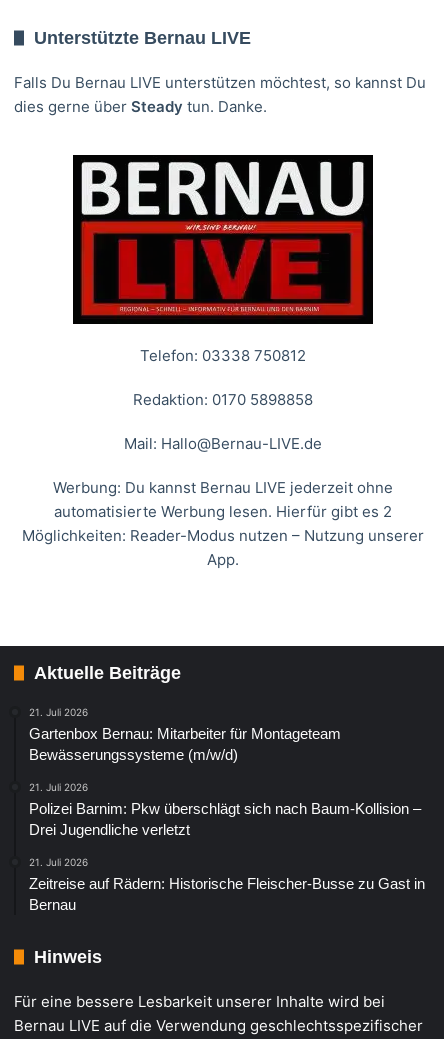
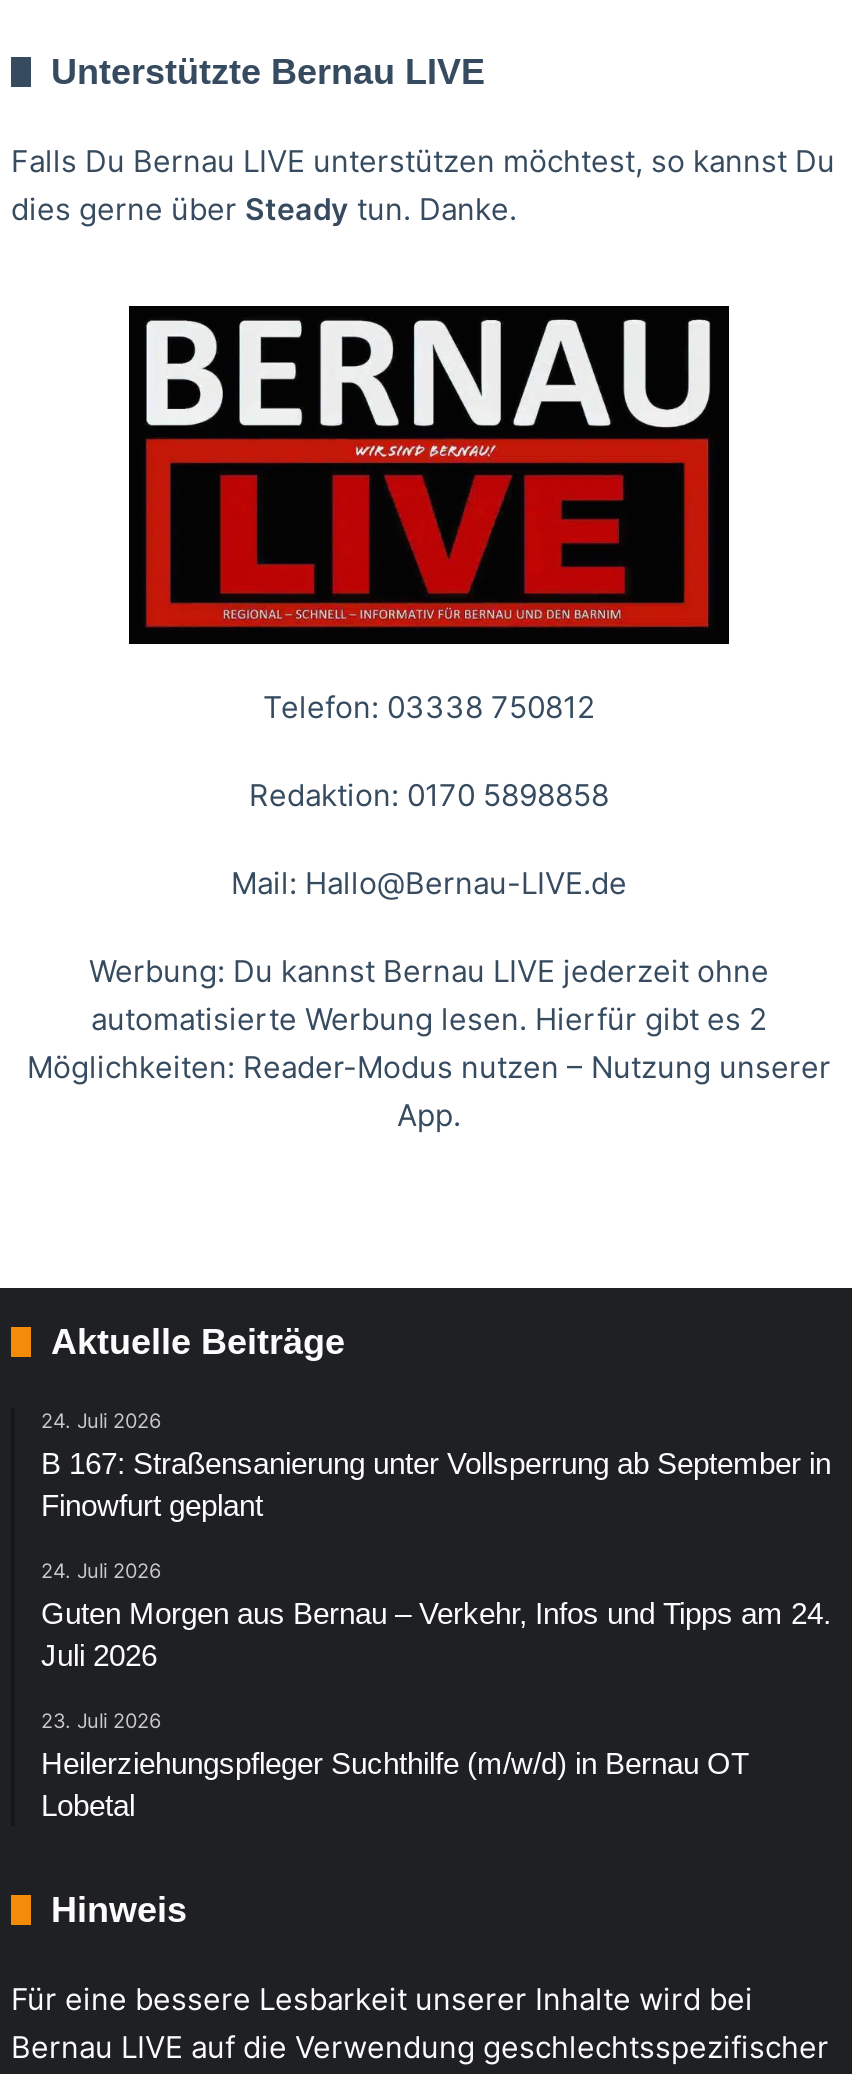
[29,706,341,763] 21. Juli 2026 | Gartenbox Bernau: Mitarbeiter für Montageteam | Bewässerungssysteme (m/w/d) -> [41,1408,831,1522] 24. Juli 2026 | B 167: Straßensanierung unter Vollsperrung ab September in | Finowfurt geplant
[29,781,421,838] 21. Juli 2026 | Polizei Barnim: Pkw überschlägt sich nach Baum-Kollision – | Drei Jugendliche verletzt -> [41,1558,831,1672] 24. Juli 2026 | Guten Morgen aus Bernau – Verkehr, Infos und Tipps am 24. | Juli 2026
[29,856,425,913] 21. Juli 2026 | Zeitreise auf Rädern: Historische Fleischer-Busse zu Gast in | Bernau -> [41,1708,749,1822] 23. Juli 2026 | Heilerziehungspfleger Suchthilfe (m/w/d) in Bernau OT | Lobetal

